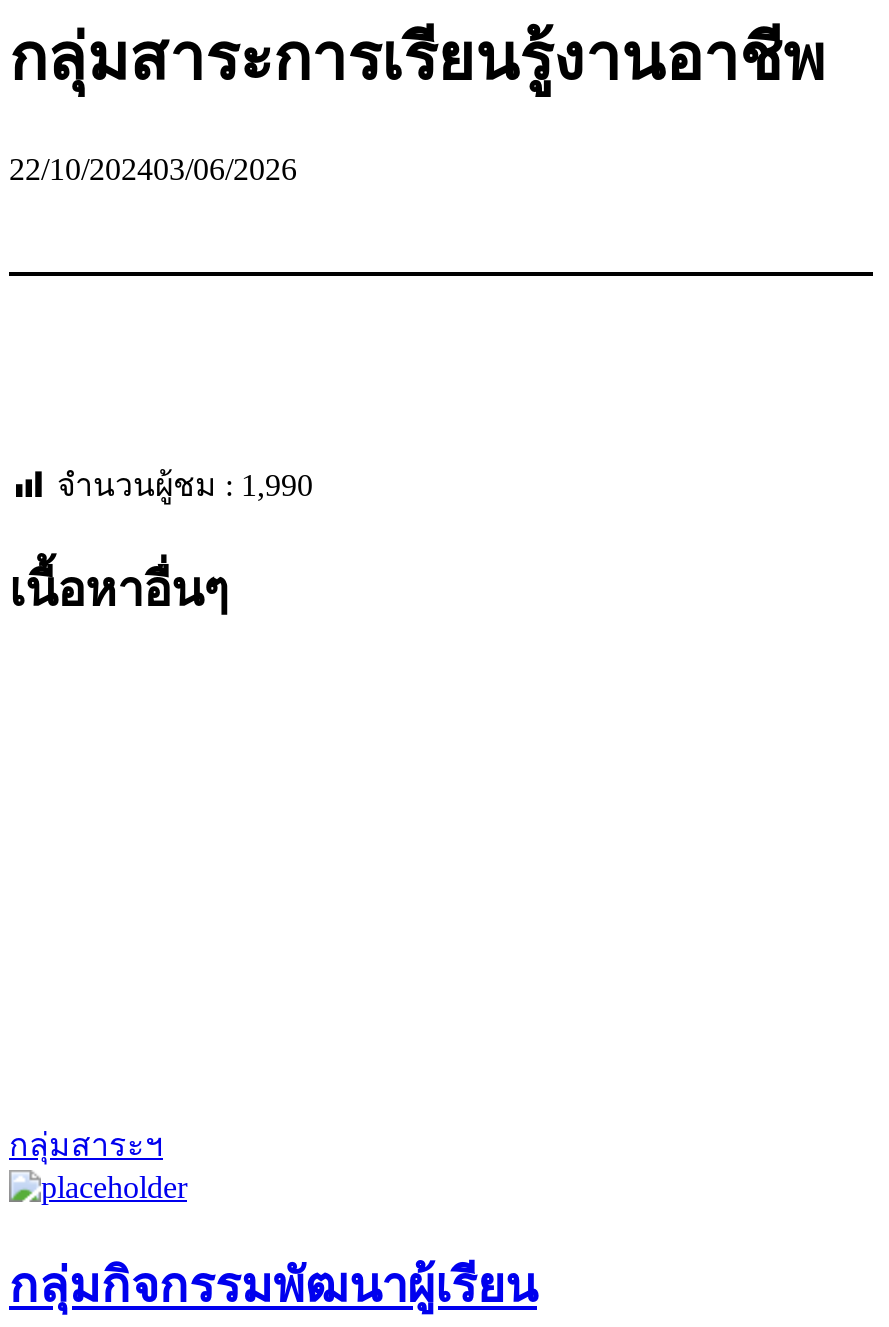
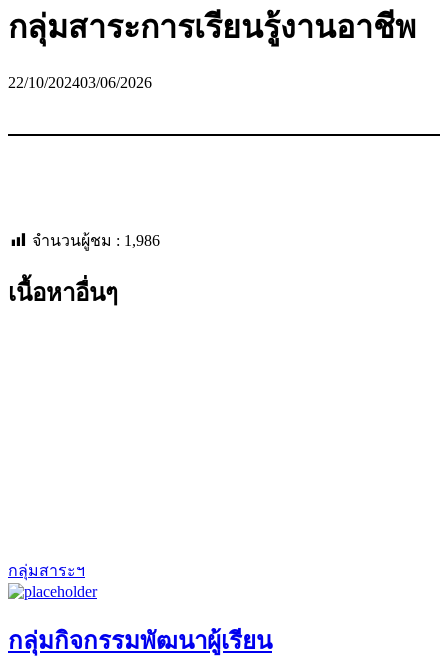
[57,468,313,502] จำนวนผู้ชม : 1,990 -> [32,232,160,249] จำนวนผู้ชม : 1,986

